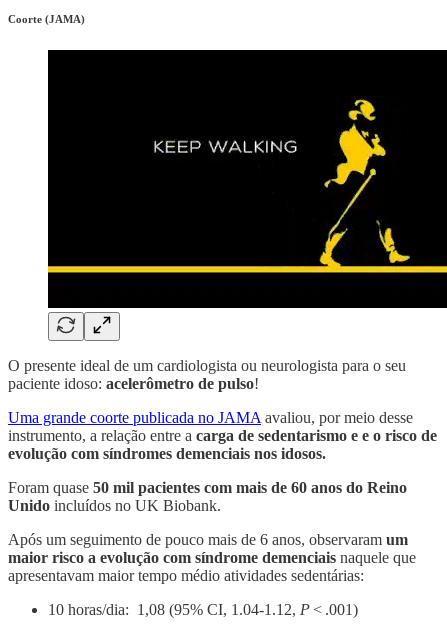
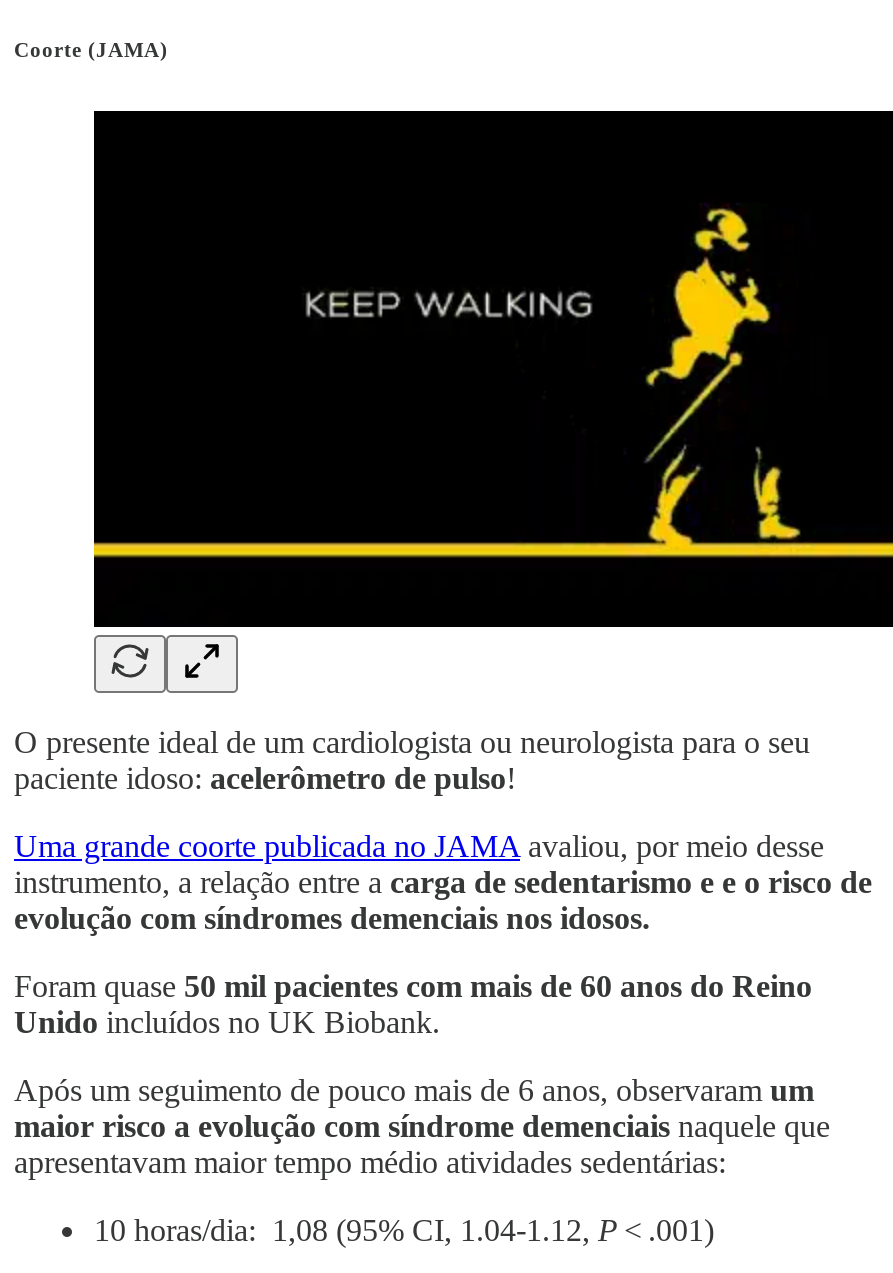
[319,168,411,268] [image] -> [638,313,816,547] [image]

